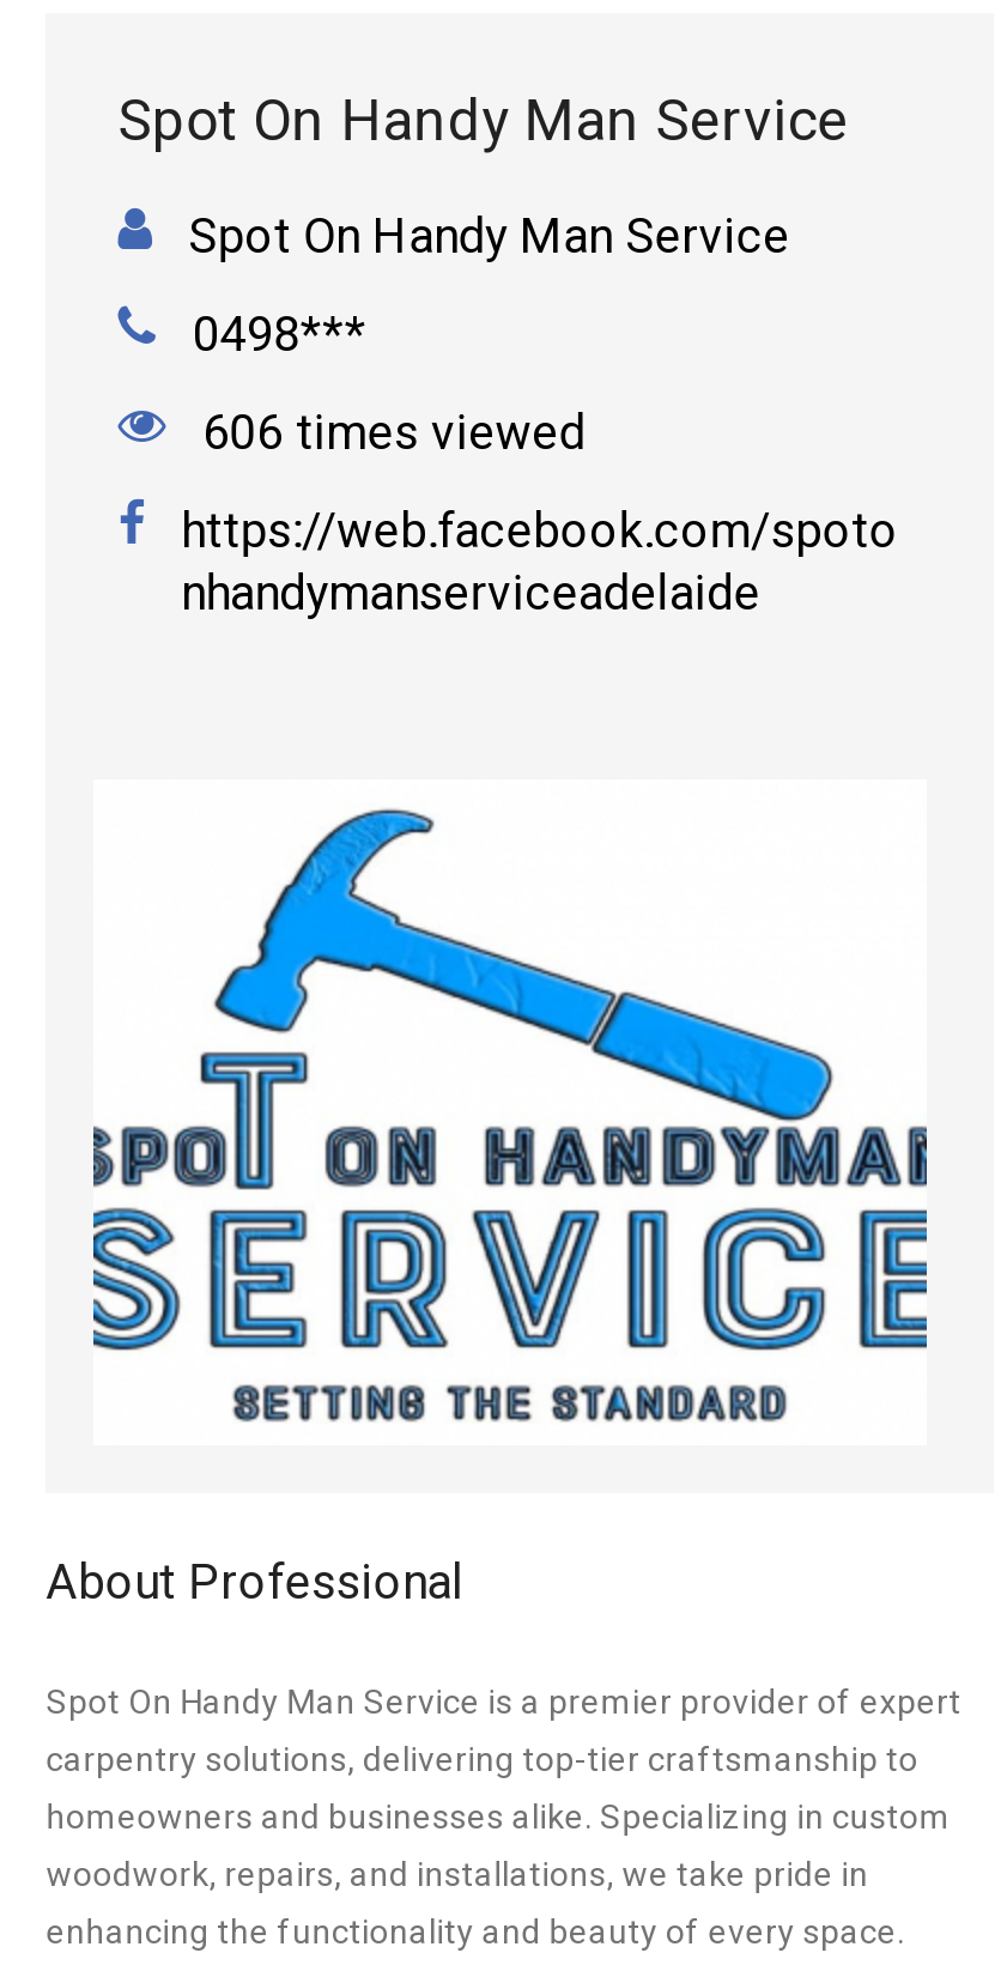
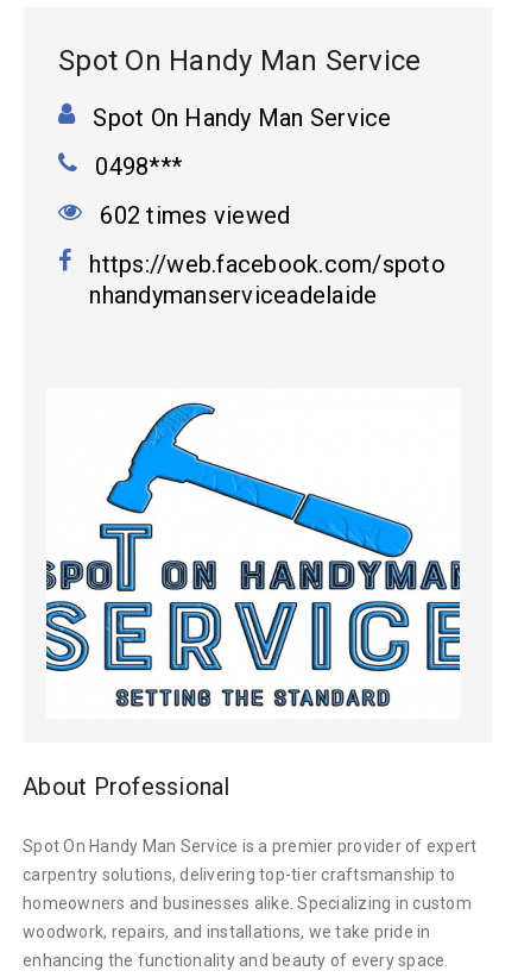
[202,404,586,461] 606 times viewed -> [100,201,290,230] 602 times viewed

